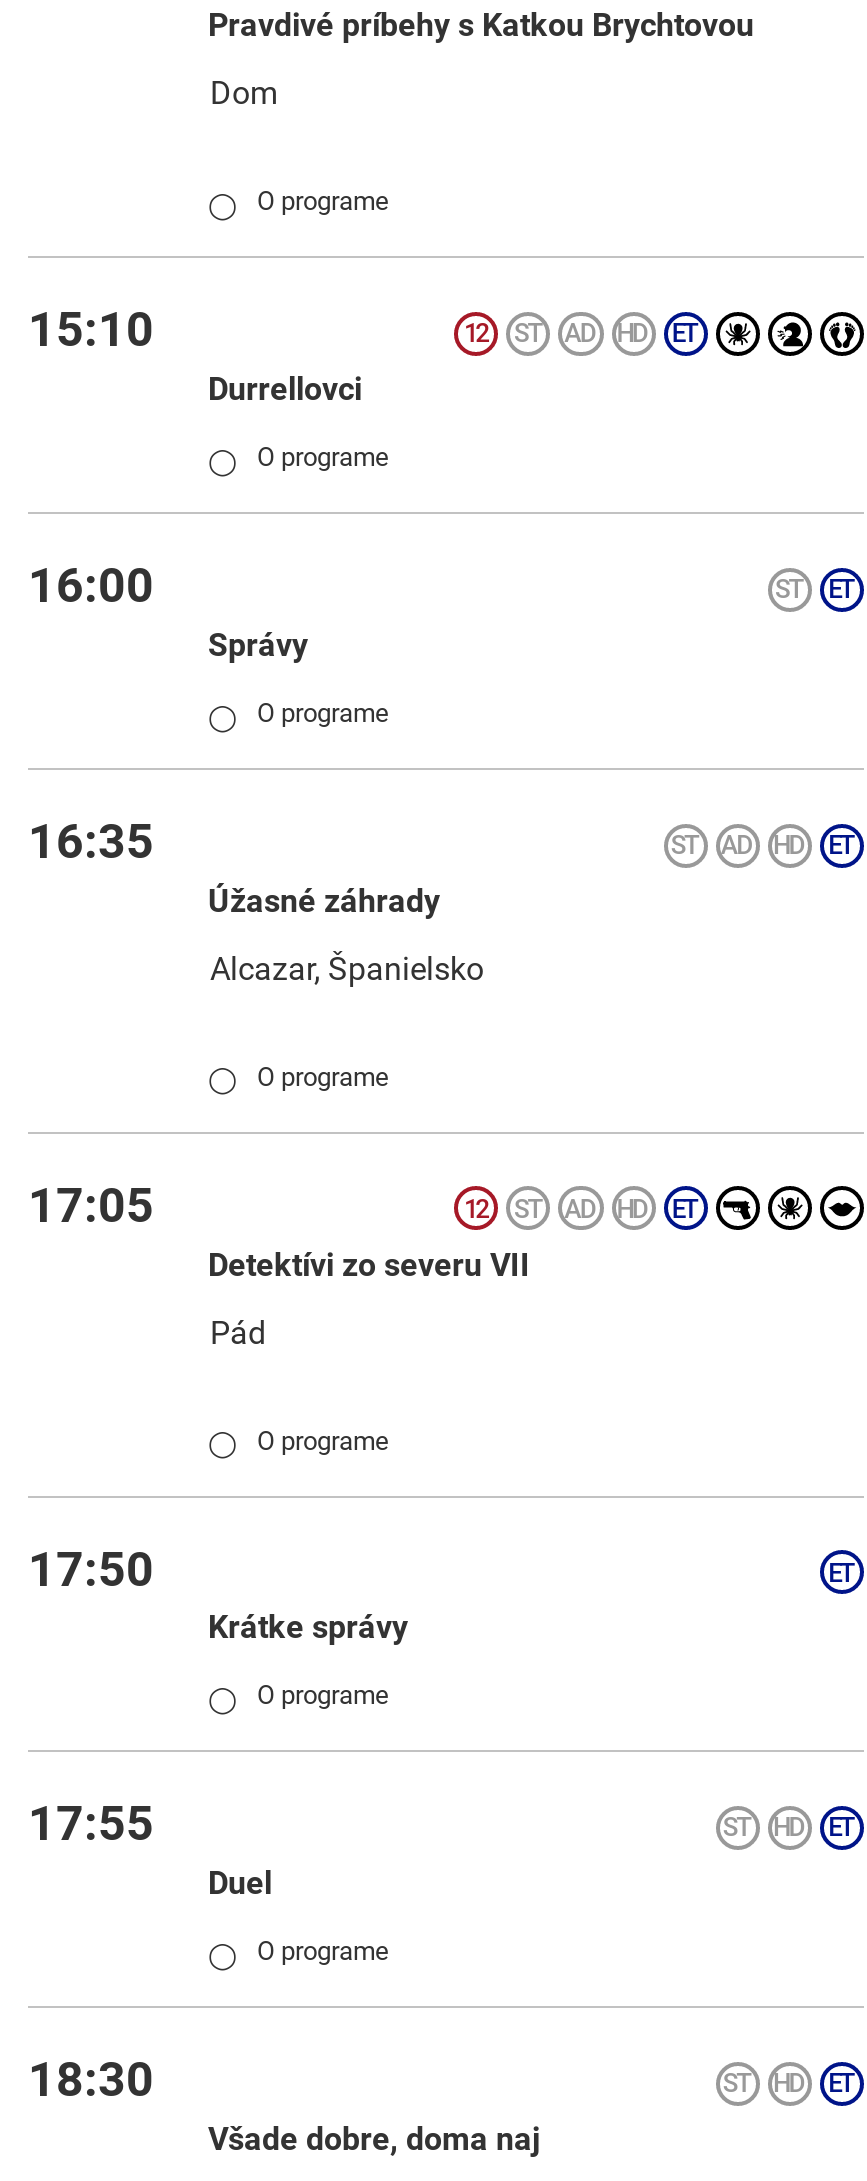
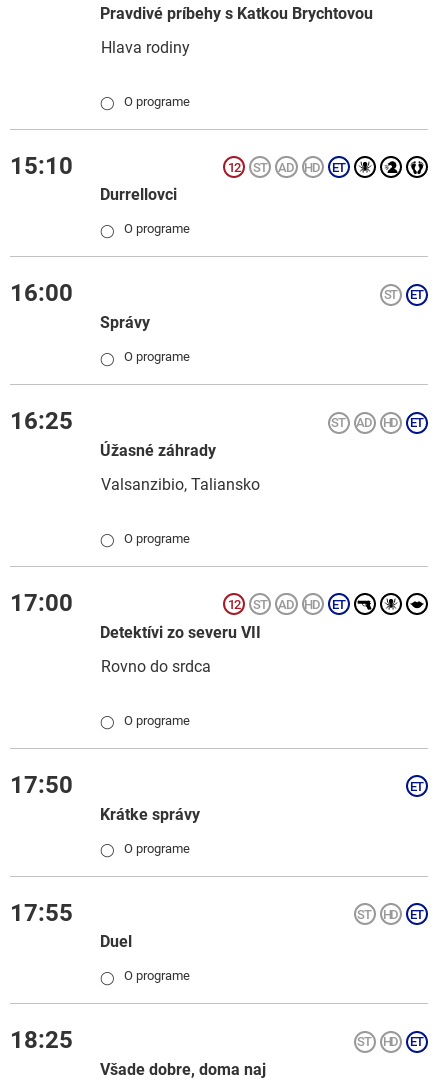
[210,75,278,113] Dom -> [101,37,190,56] Hlava rodiny
[28,814,154,870] 16:35 -> [10,407,73,435] 16:25
[210,950,484,988] Alcazar, Španielsko -> [101,475,260,494] Valsanzibio, Taliansko
[28,1178,154,1234] 17:05 -> [10,589,73,617] 17:00
[210,1314,266,1352] Pád -> [101,657,211,676] Rovno do srdca
[28,2053,154,2109] 18:30 -> [10,1026,73,1054] 18:25

